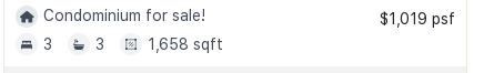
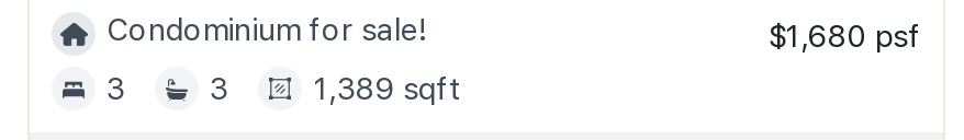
[380,9,455,27] $1,019 psf -> [767,19,921,54] $1,680 psf
[148,36,223,53] 1,658 sqft -> [313,70,462,105] 1,389 sqft

